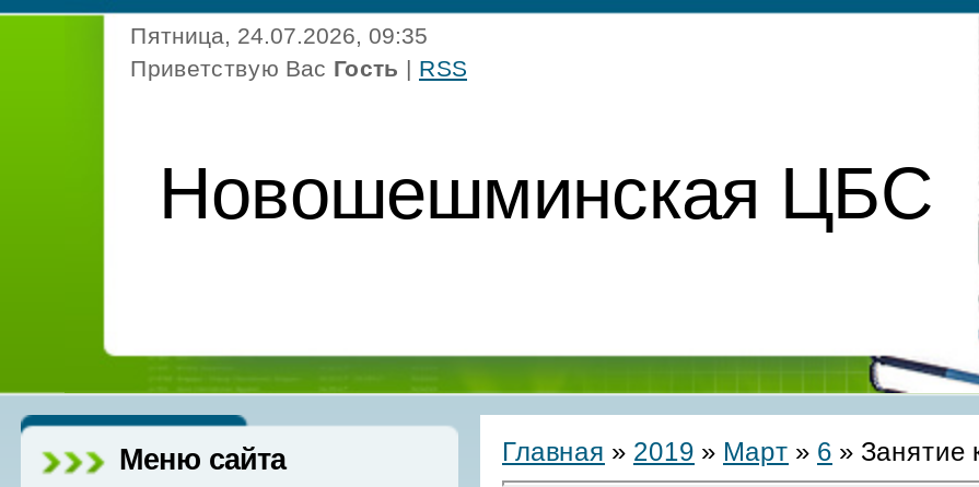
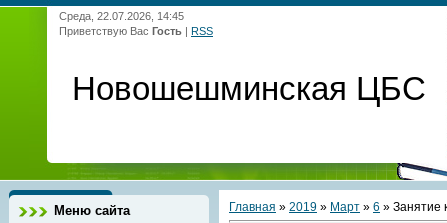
[130,22,428,48] Пятница, 24.07.2026, 09:35 -> [59,10,184,22] Среда, 22.07.2026, 14:45

